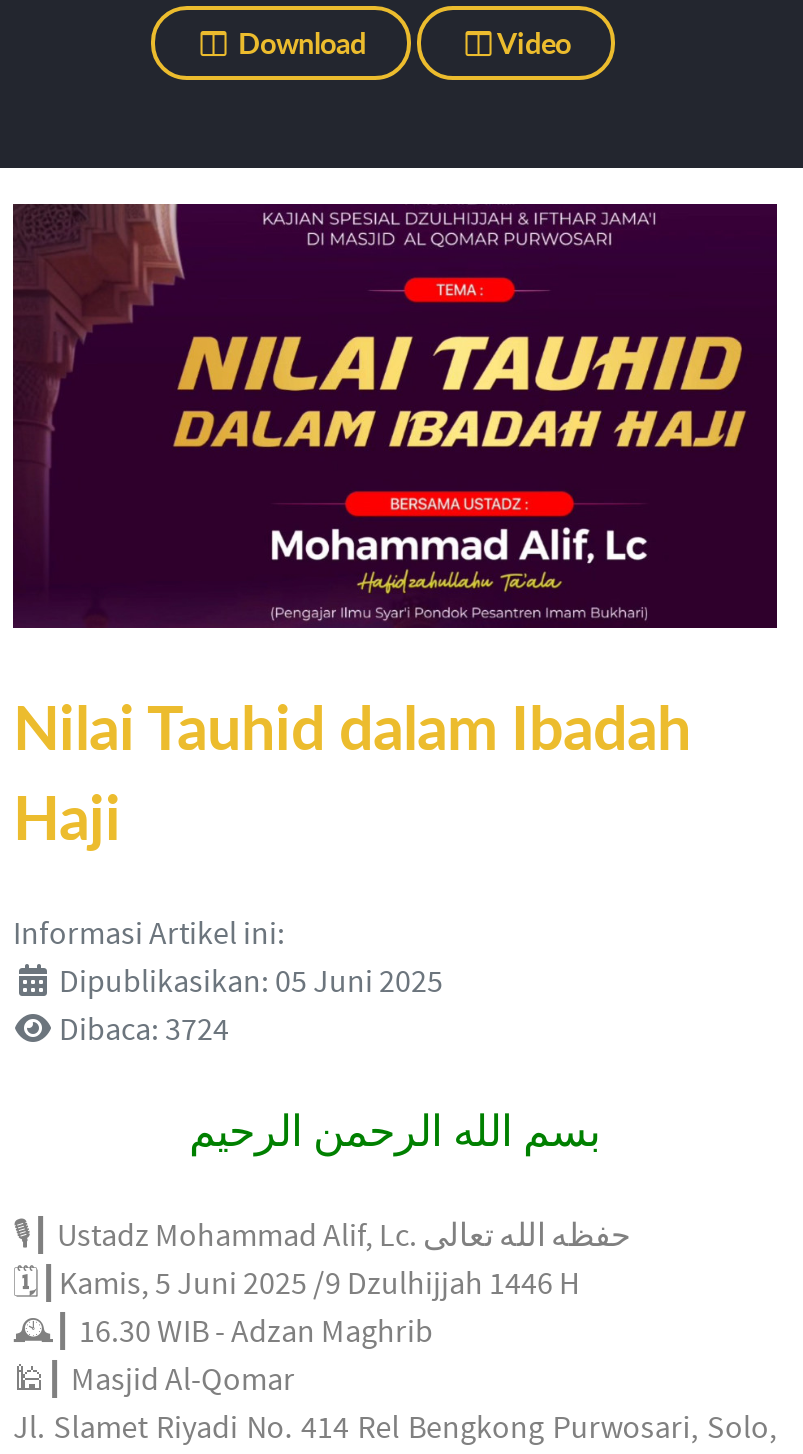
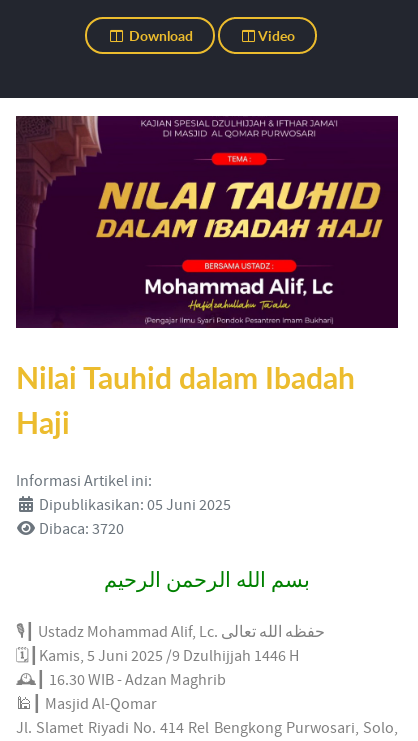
[59,1012,229,1048] Dibaca: 3724 -> [39,520,124,538] Dibaca: 3720

